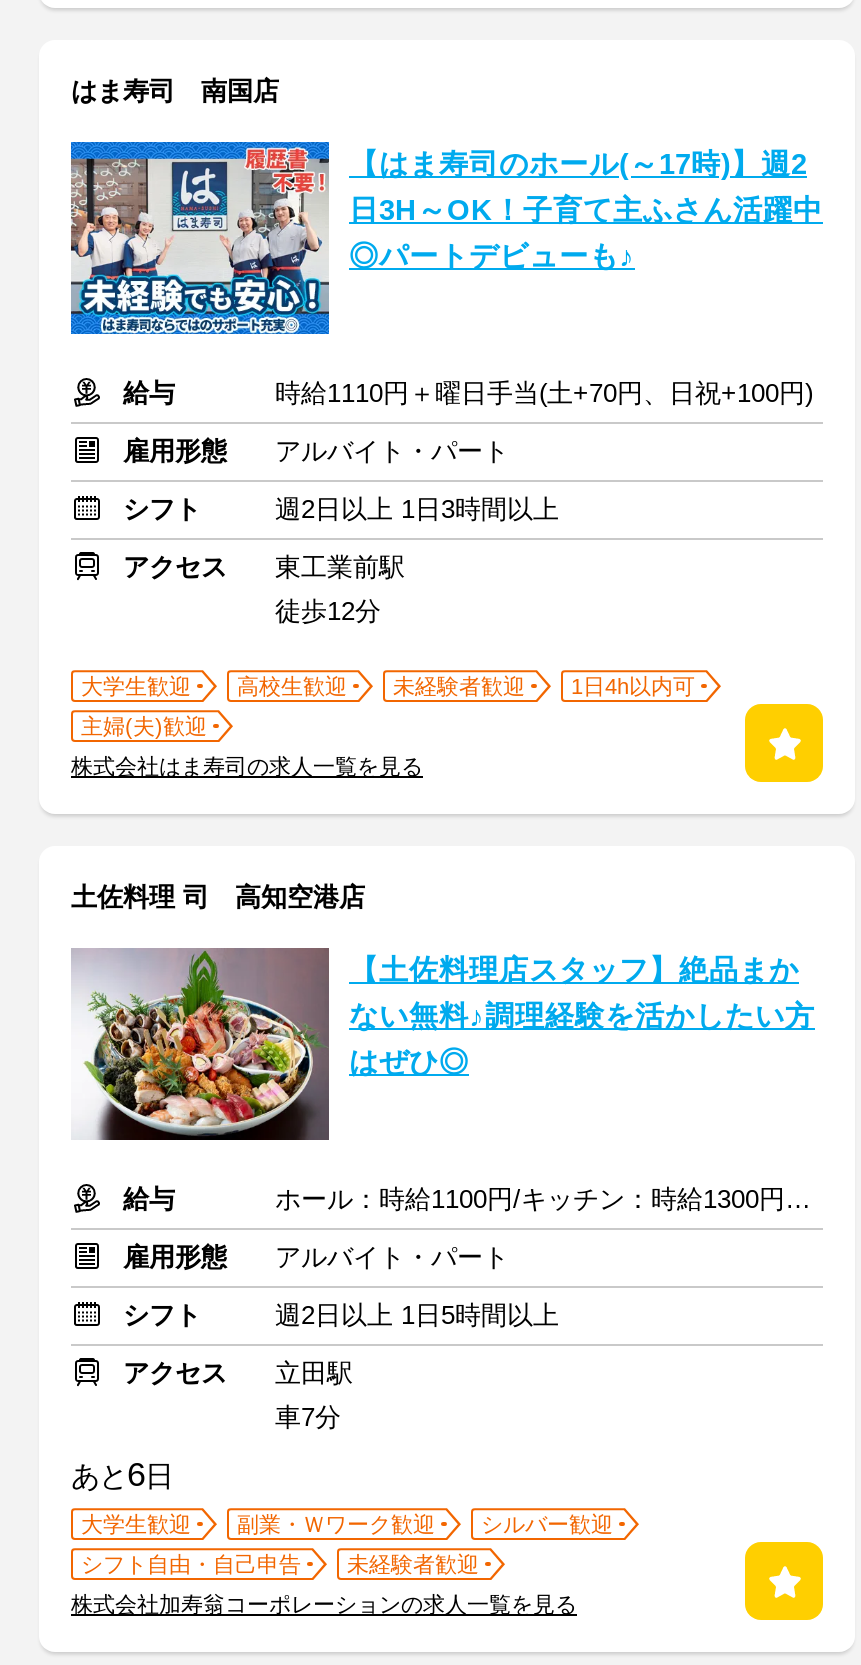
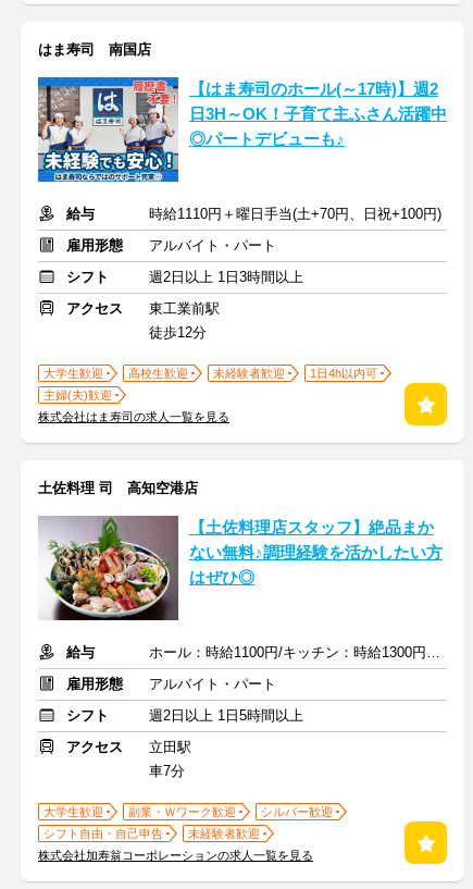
[71,1456,173,1494] あと6日 -> none

